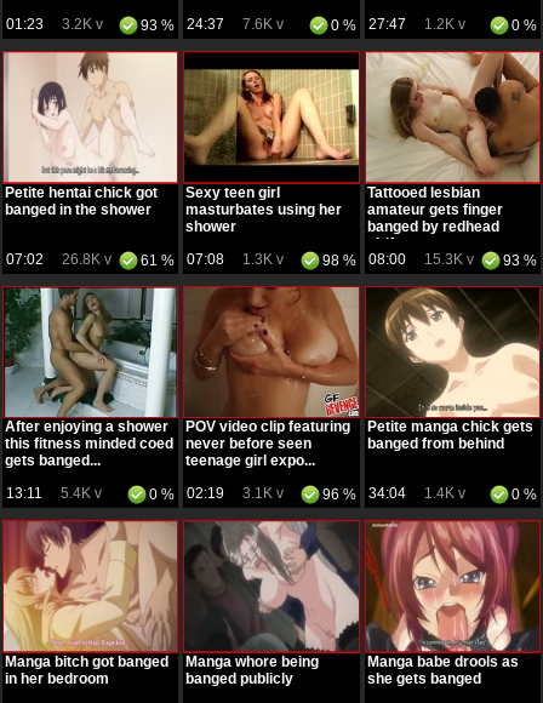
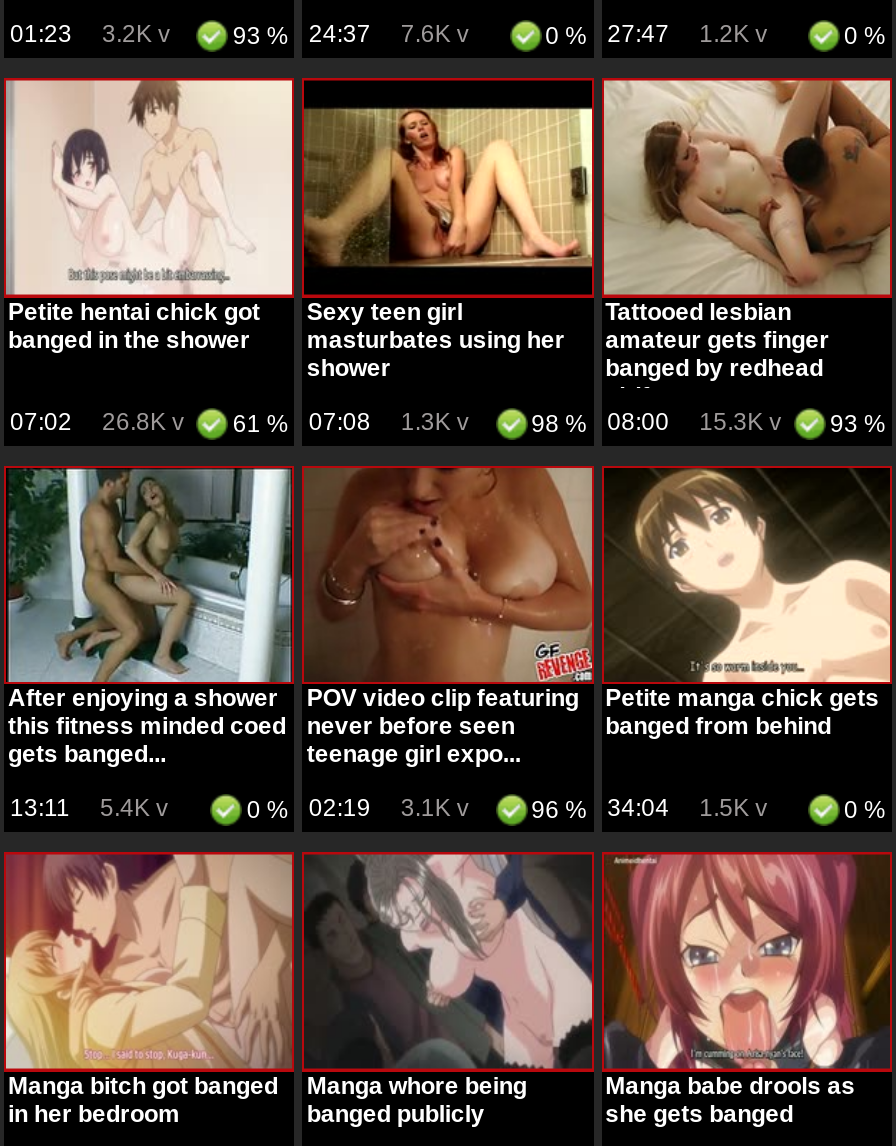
[322,485,465,503] 96 % 34:04 1.4K v -> [531,794,767,824] 96 % 34:04 1.5K v

